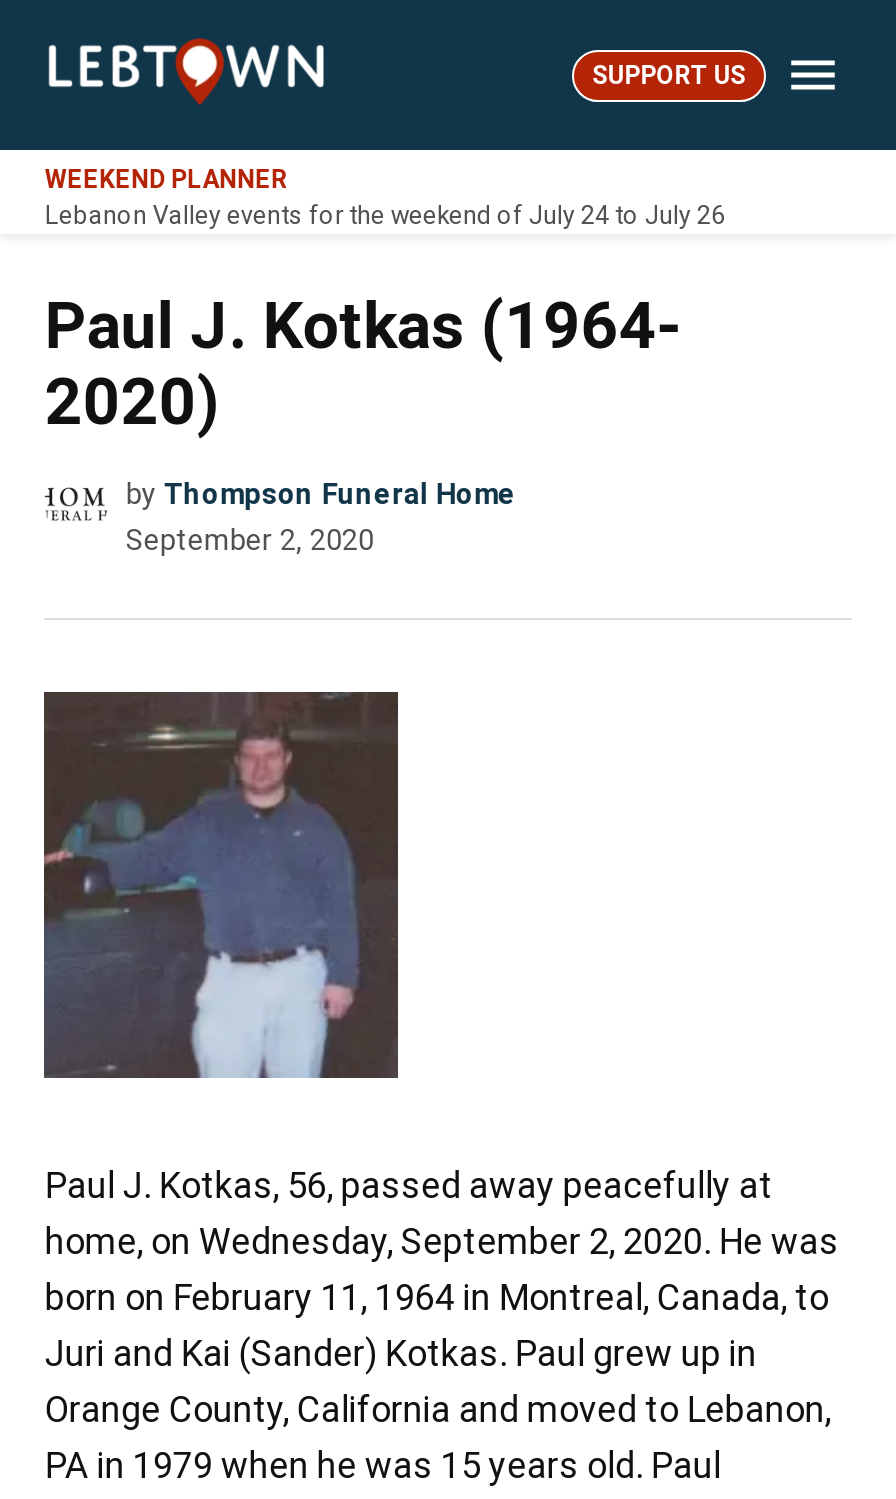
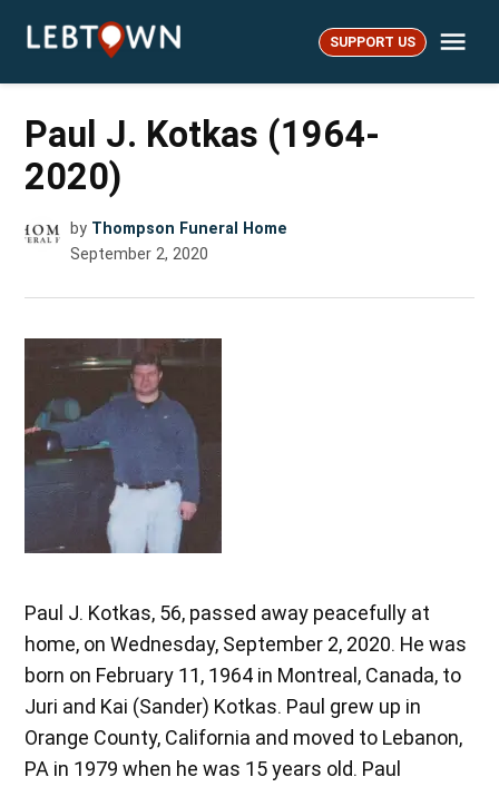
[45,163,725,231] WEEKEND PLANNER | Lebanon Valley events for the weekend of July 24 to July 26 -> none

